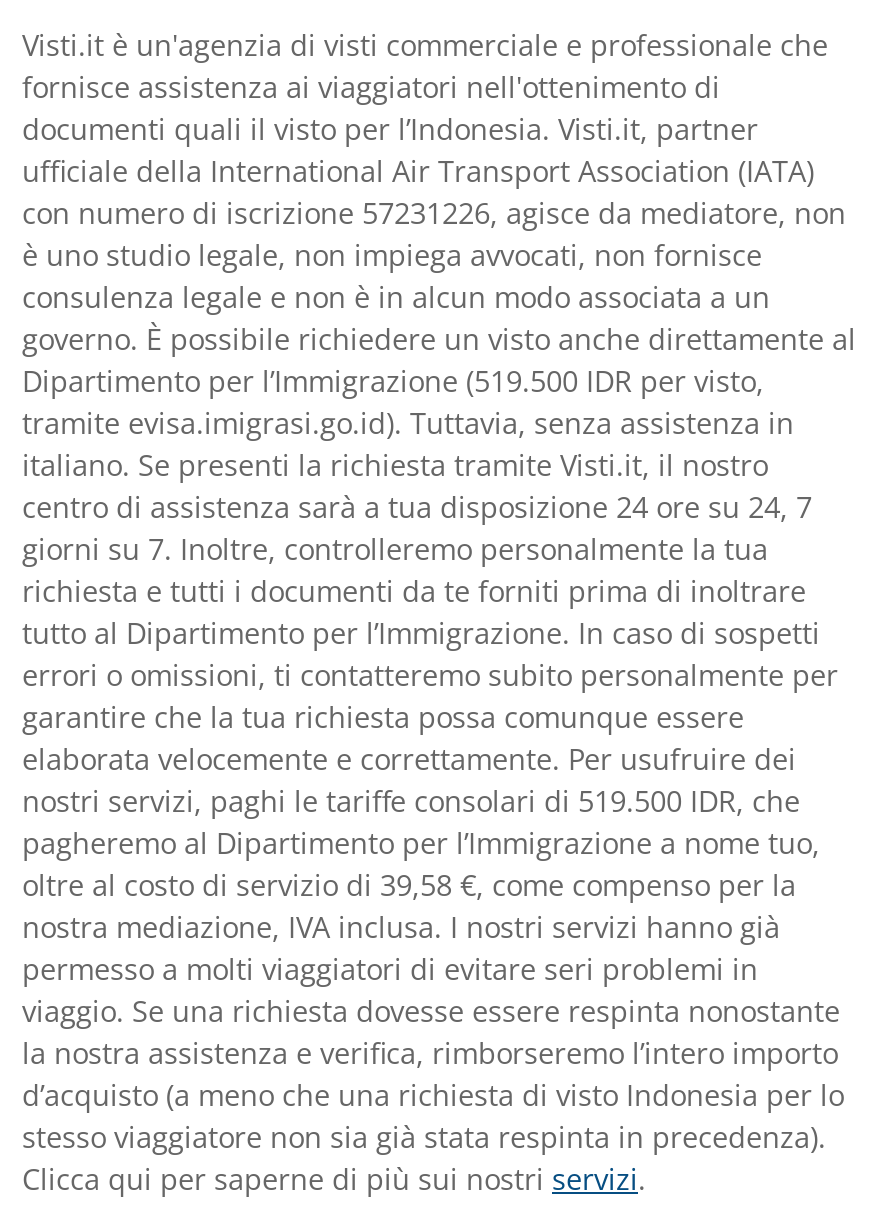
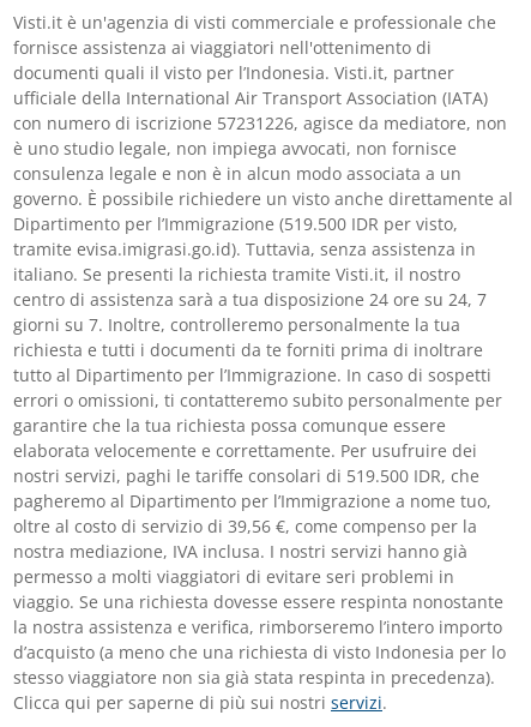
[22,866,796,904] oltre al costo di servizio di 39,58 €, come compenso per la -> [13,515,477,537] oltre al costo di servizio di 39,56 €, come compenso per la

